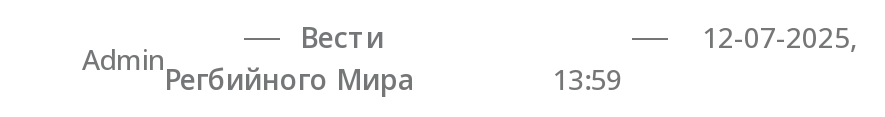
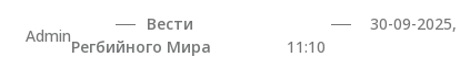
[552,18,858,98] 12-07-2025, | 13:59 -> [287,13,457,57] 30-09-2025, | 11:10

